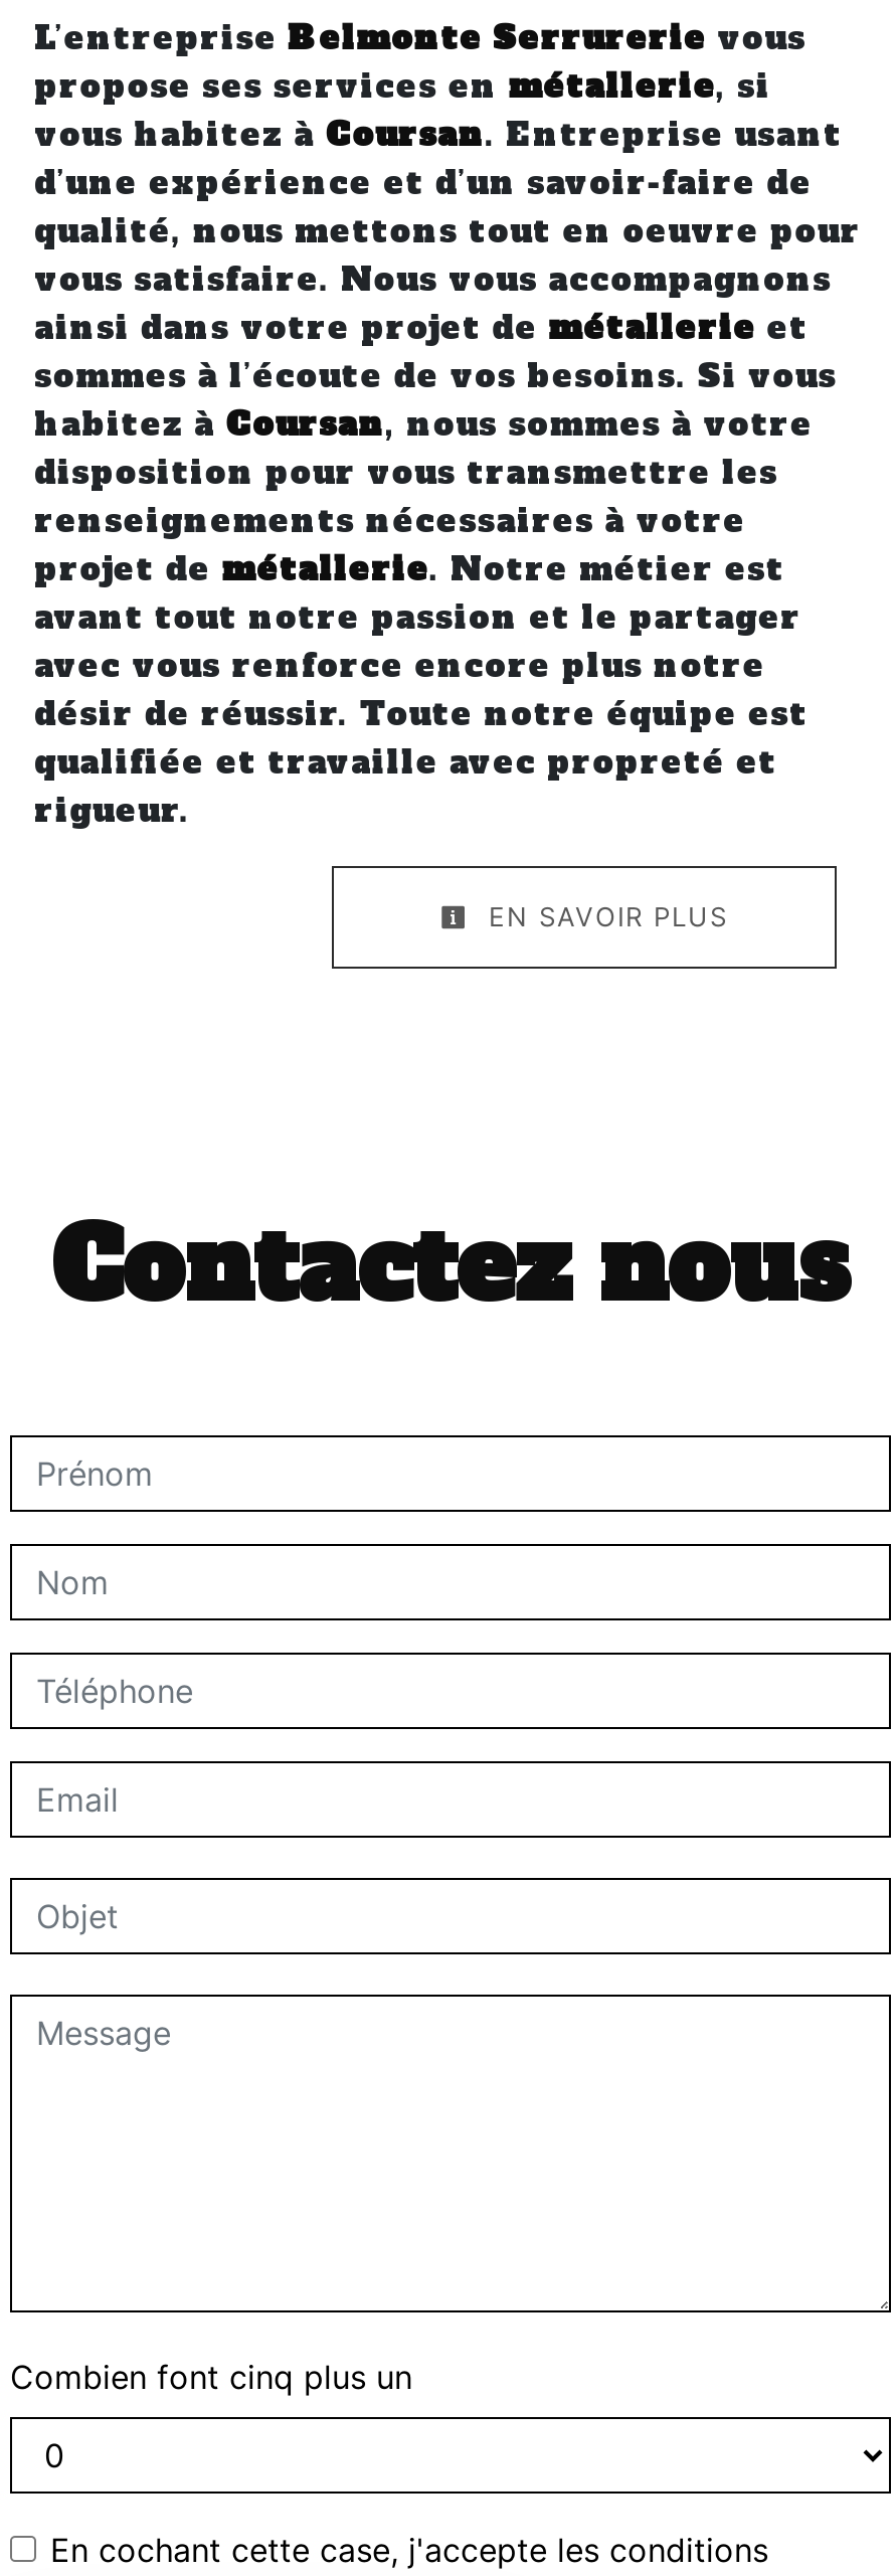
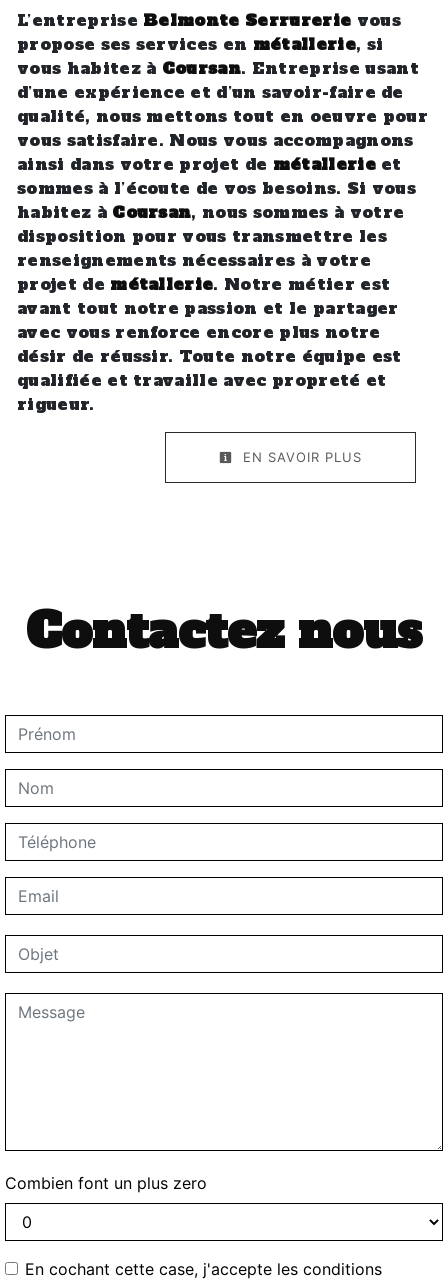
[10,2356,412,2397] Combien font cinq plus un -> [5,1173,207,1193] Combien font un plus zero

